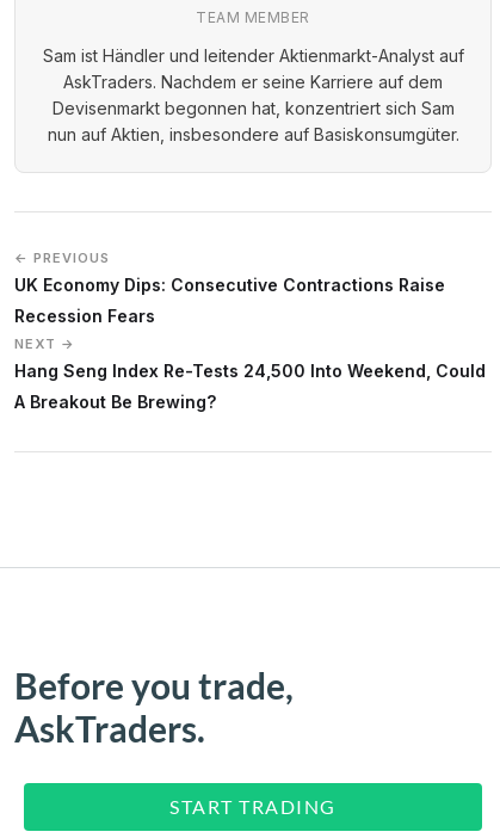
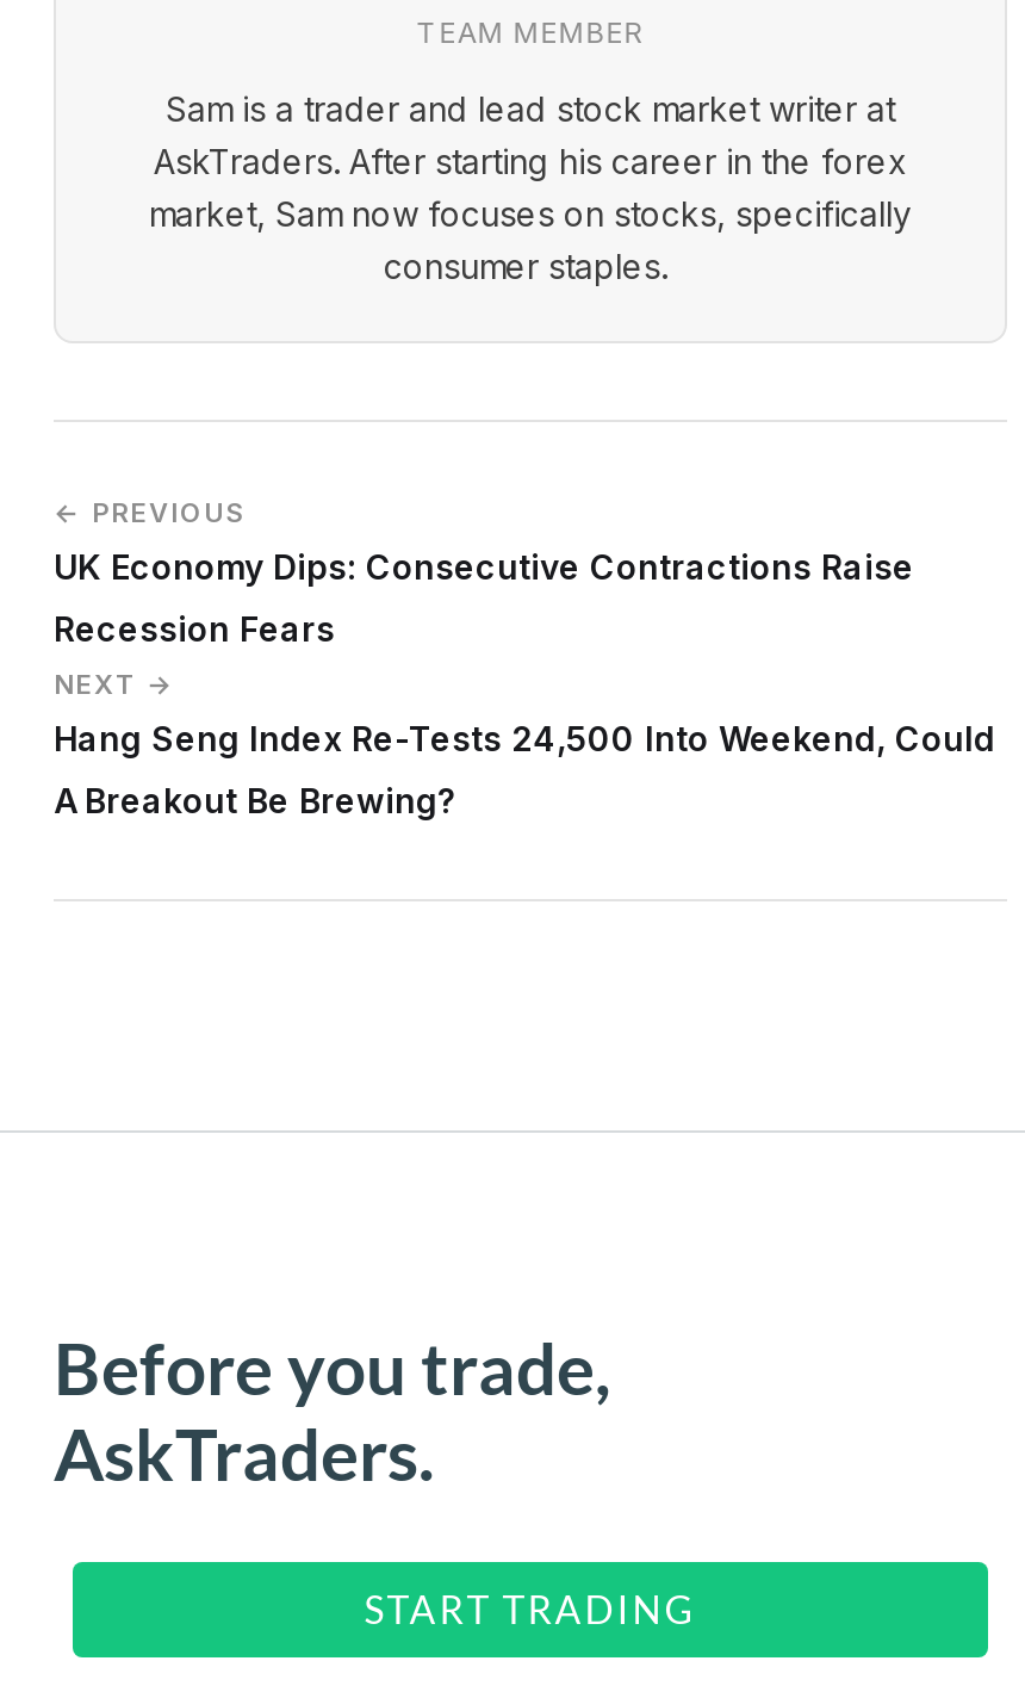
[42,45,464,144] Sam ist Händler und leitender Aktienmarkt-Analyst auf | AskTraders. Nachdem er seine Karriere auf dem | Devisenmarkt begonnen hat, konzentriert sich Sam | nun auf Aktien, insbesondere auf Basiskonsumgüter. -> [149,87,912,285] Sam is a trader and lead stock market writer at | AskTraders. After starting his career in the forex | market, Sam now focuses on stocks, specifically | consumer staples.

